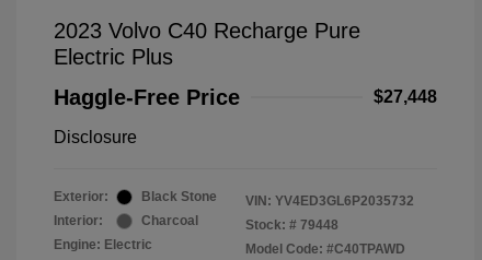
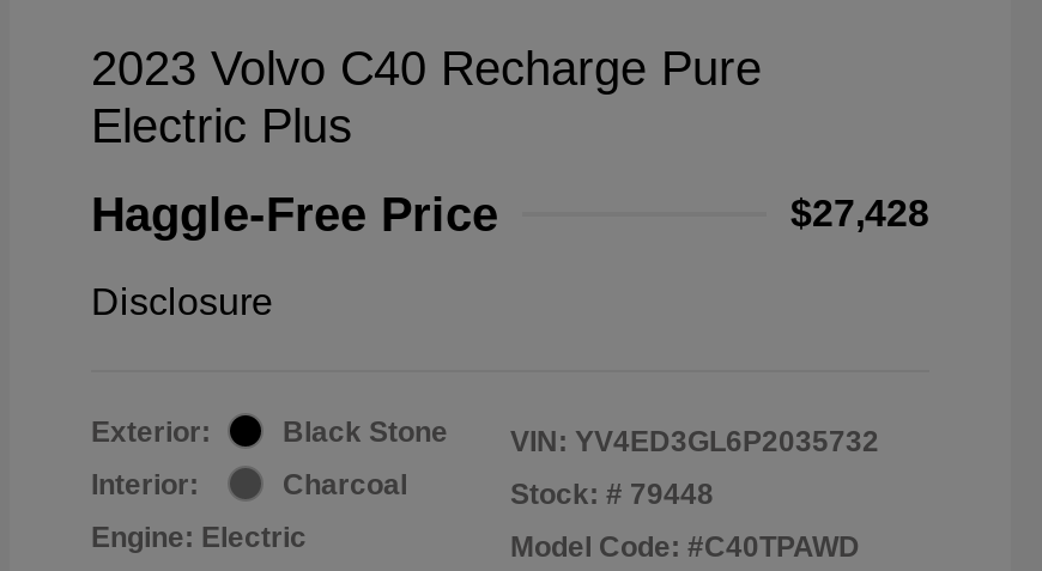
[374,87,437,106] $27,448 -> [790,193,929,233] $27,428

